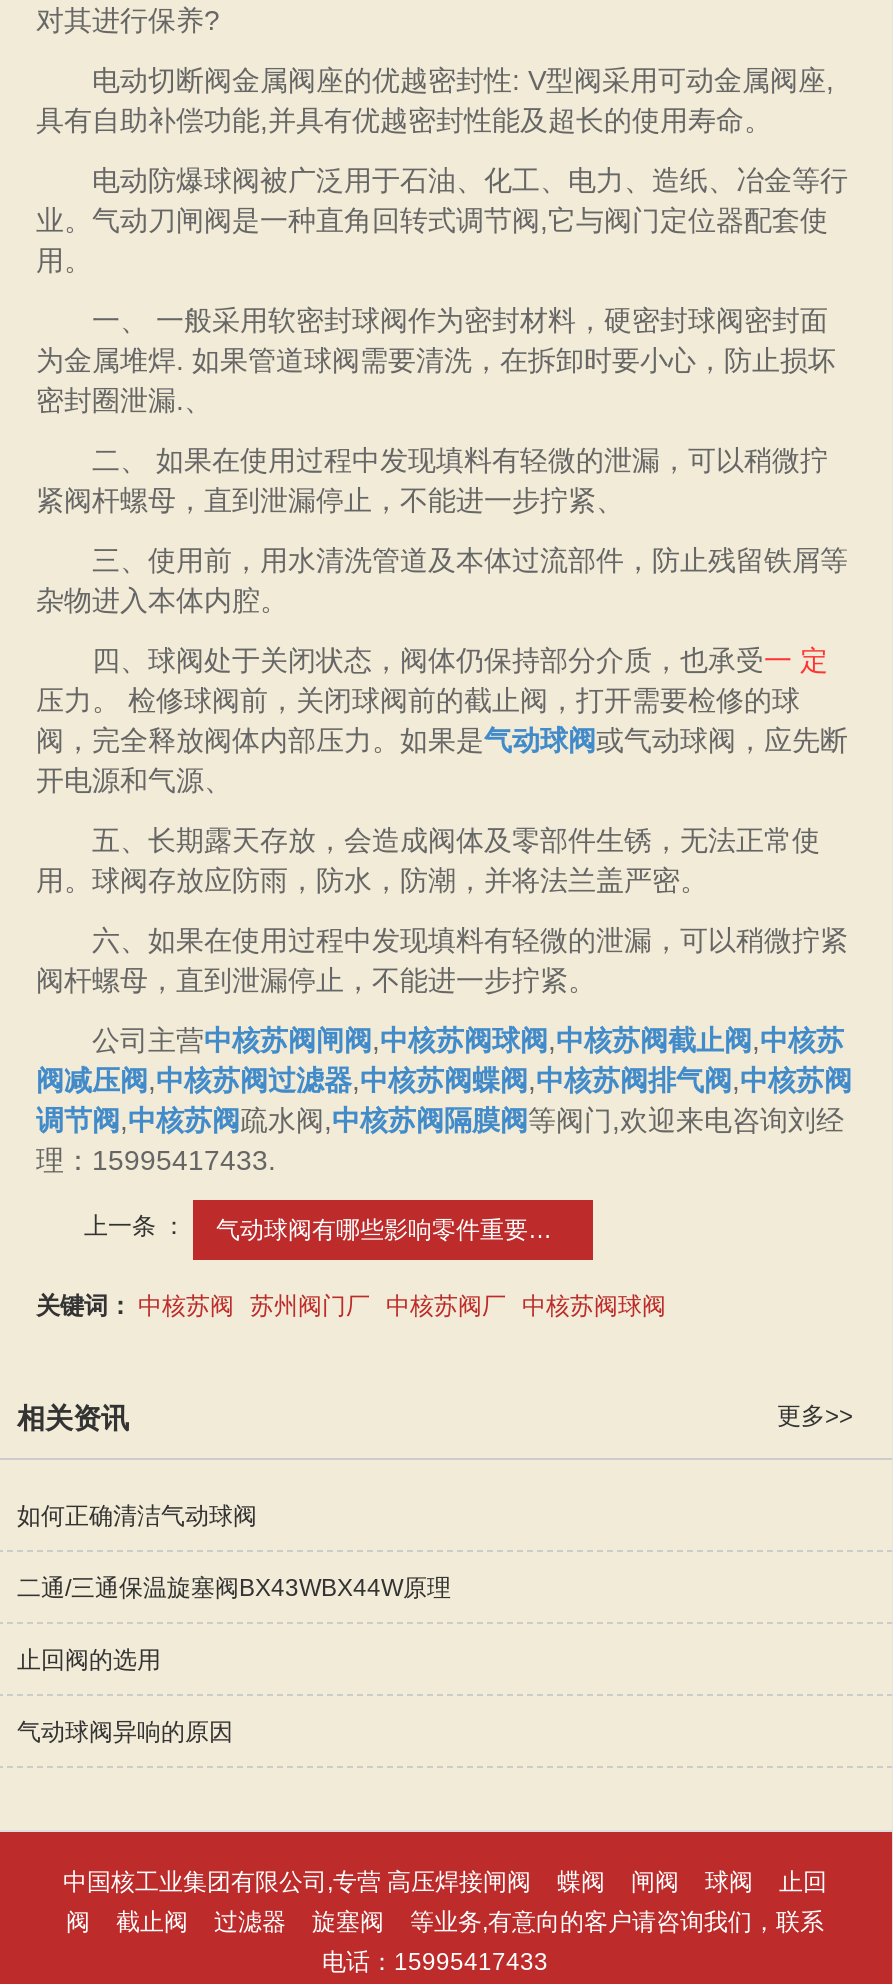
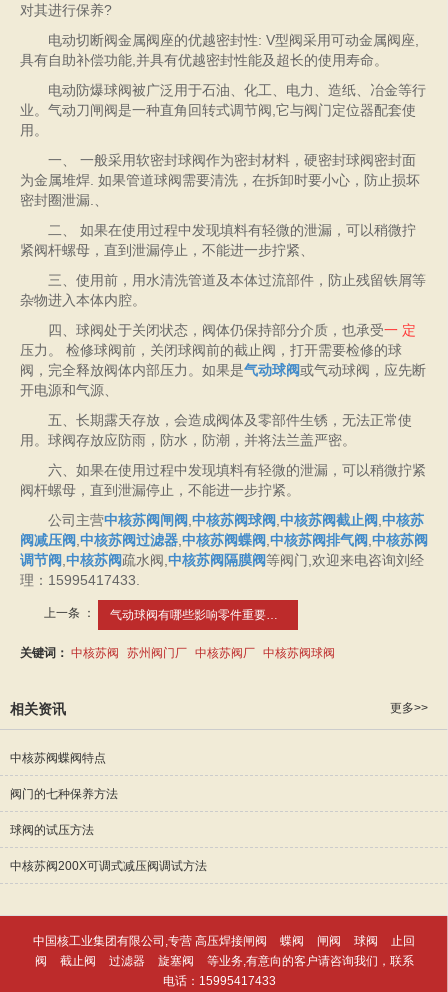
[17,1502,257,1530] 如何正确清洁气动球阀 -> [10,751,106,765] 中核苏阀蝶阀特点
[17,1574,451,1602] 二通/三通保温旋塞阀BX43WBX44W原理 -> [10,787,118,801] 阀门的七种保养方法
[17,1646,161,1674] 止回阀的选用 -> [10,823,94,837] 球阀的试压方法
[17,1718,233,1746] 气动球阀异响的原因 -> [10,859,207,873] 中核苏阀200X可调式减压阀调试方法

